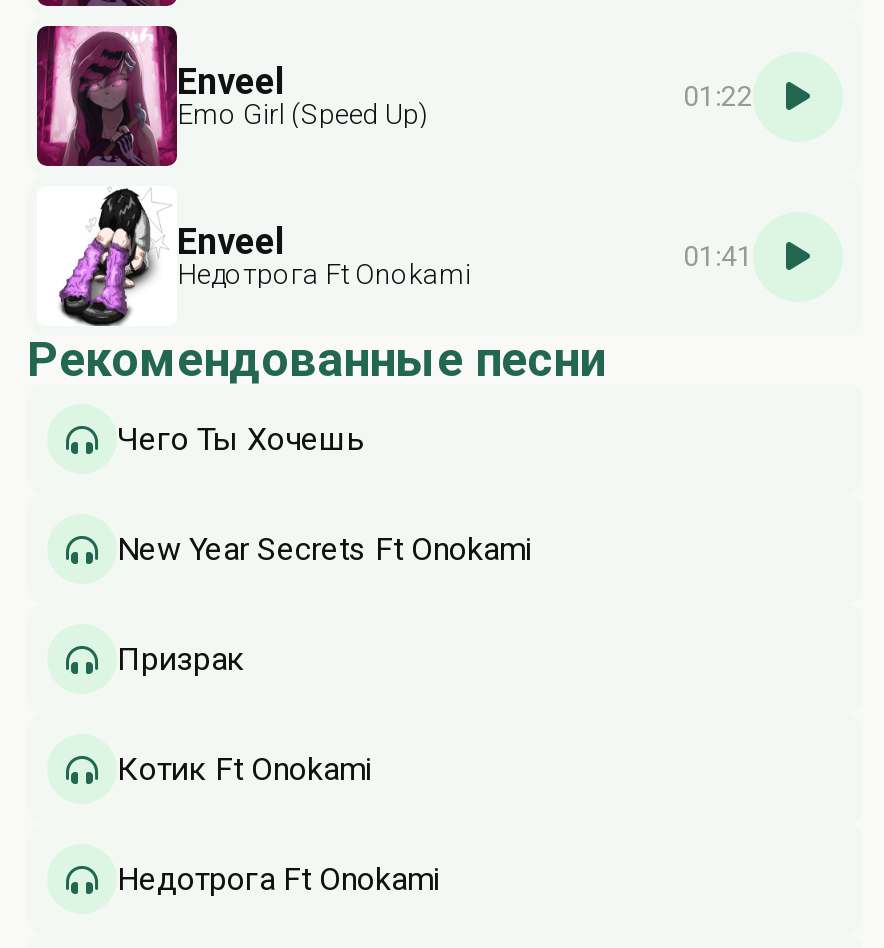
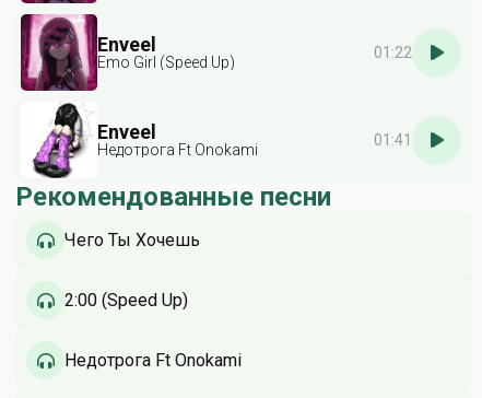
[117,529,533,787] New Year Secrets Ft Onokami | Призрак | Котик Ft Onokami -> [64,289,188,310] 2:00 (Speed Up)

